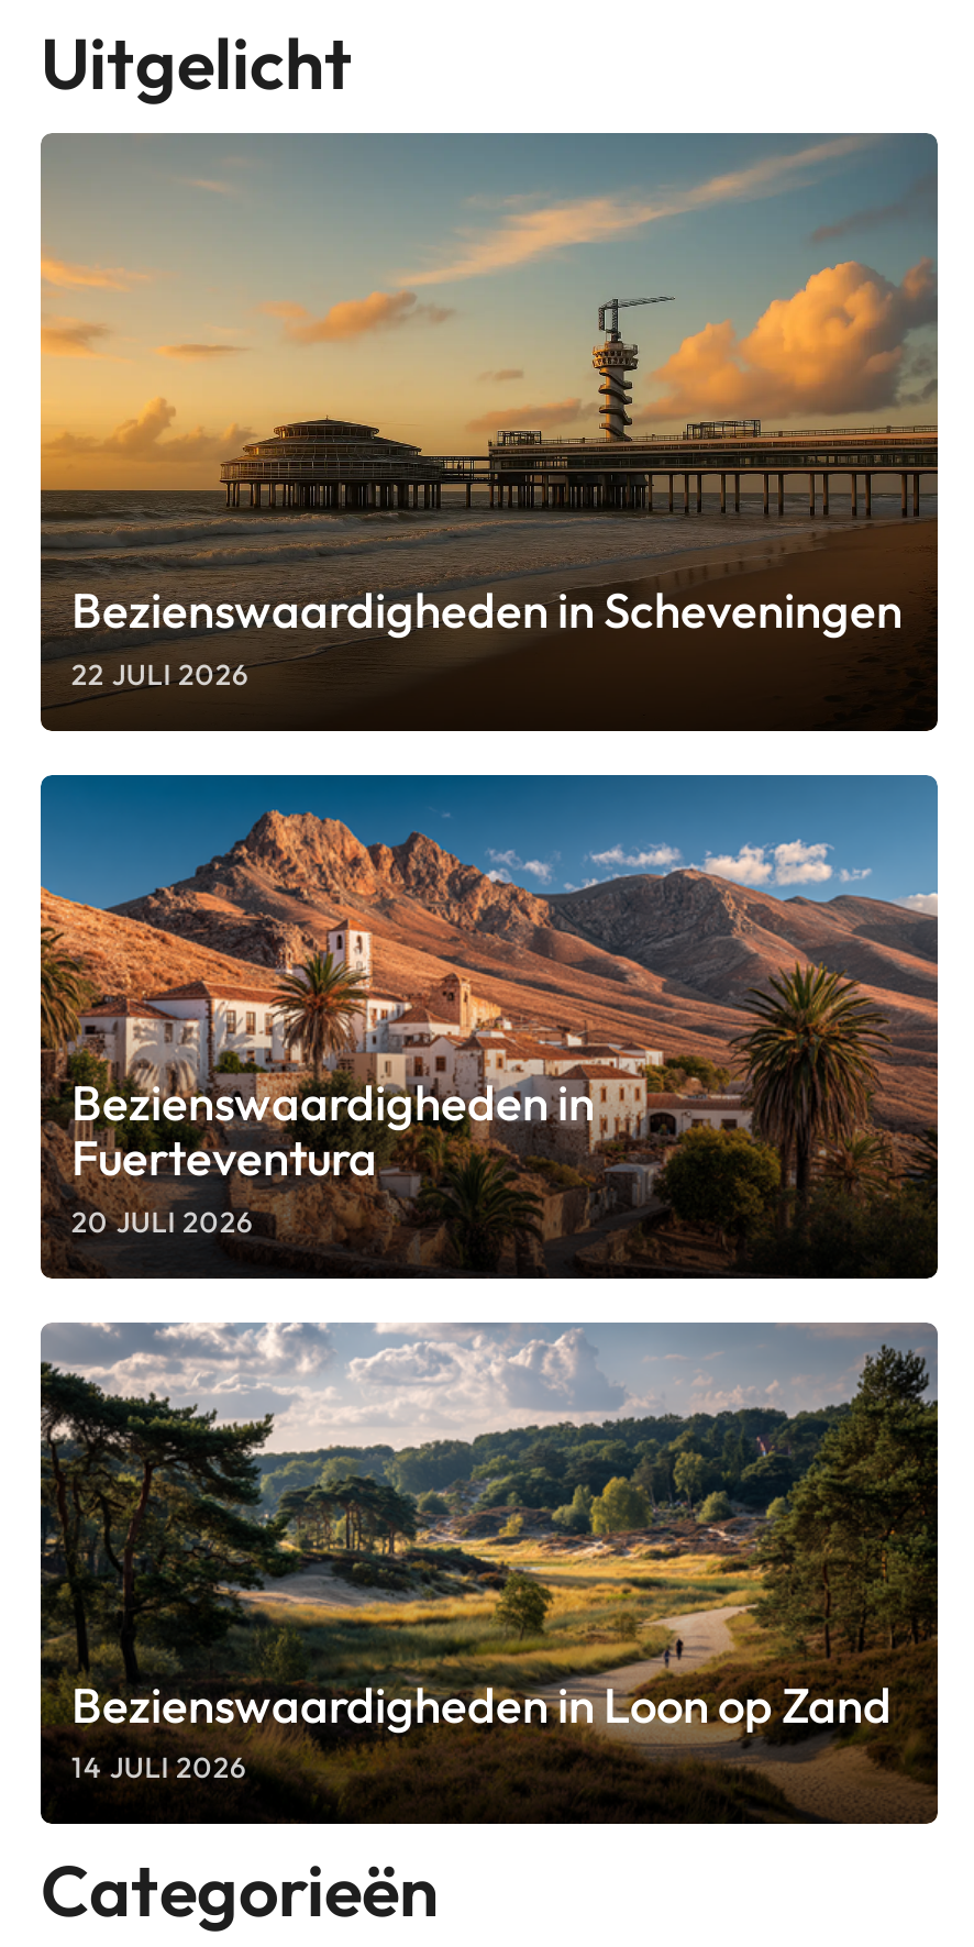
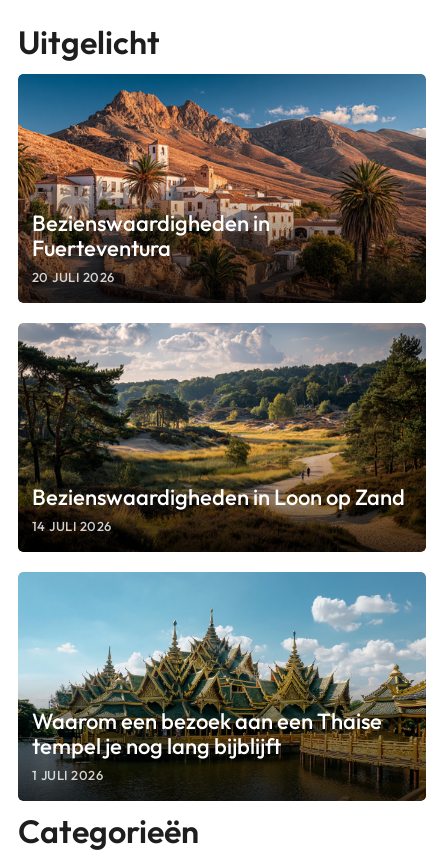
[38,133,938,692] [image] | Bezienswaardigheden in Scheveningen | 22 JULI 2026 -> none
moved [36,788,942,1785] -> [16,80,428,534]: [image] | Bezienswaardigheden in | Fuerteventura | 20 JULI 2026 | Bezienswaardigheden in Loon op Zand | 14 JULI 2026
none -> [18,571,427,802] [image] | Waarom een bezoek aan een Thaise | tempel je nog lang bijblijft | 1 JULI 2026

